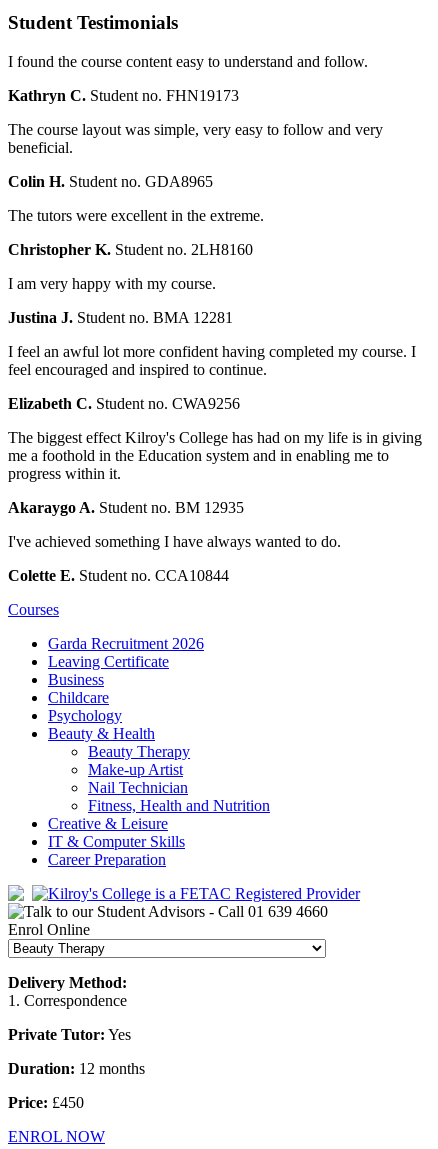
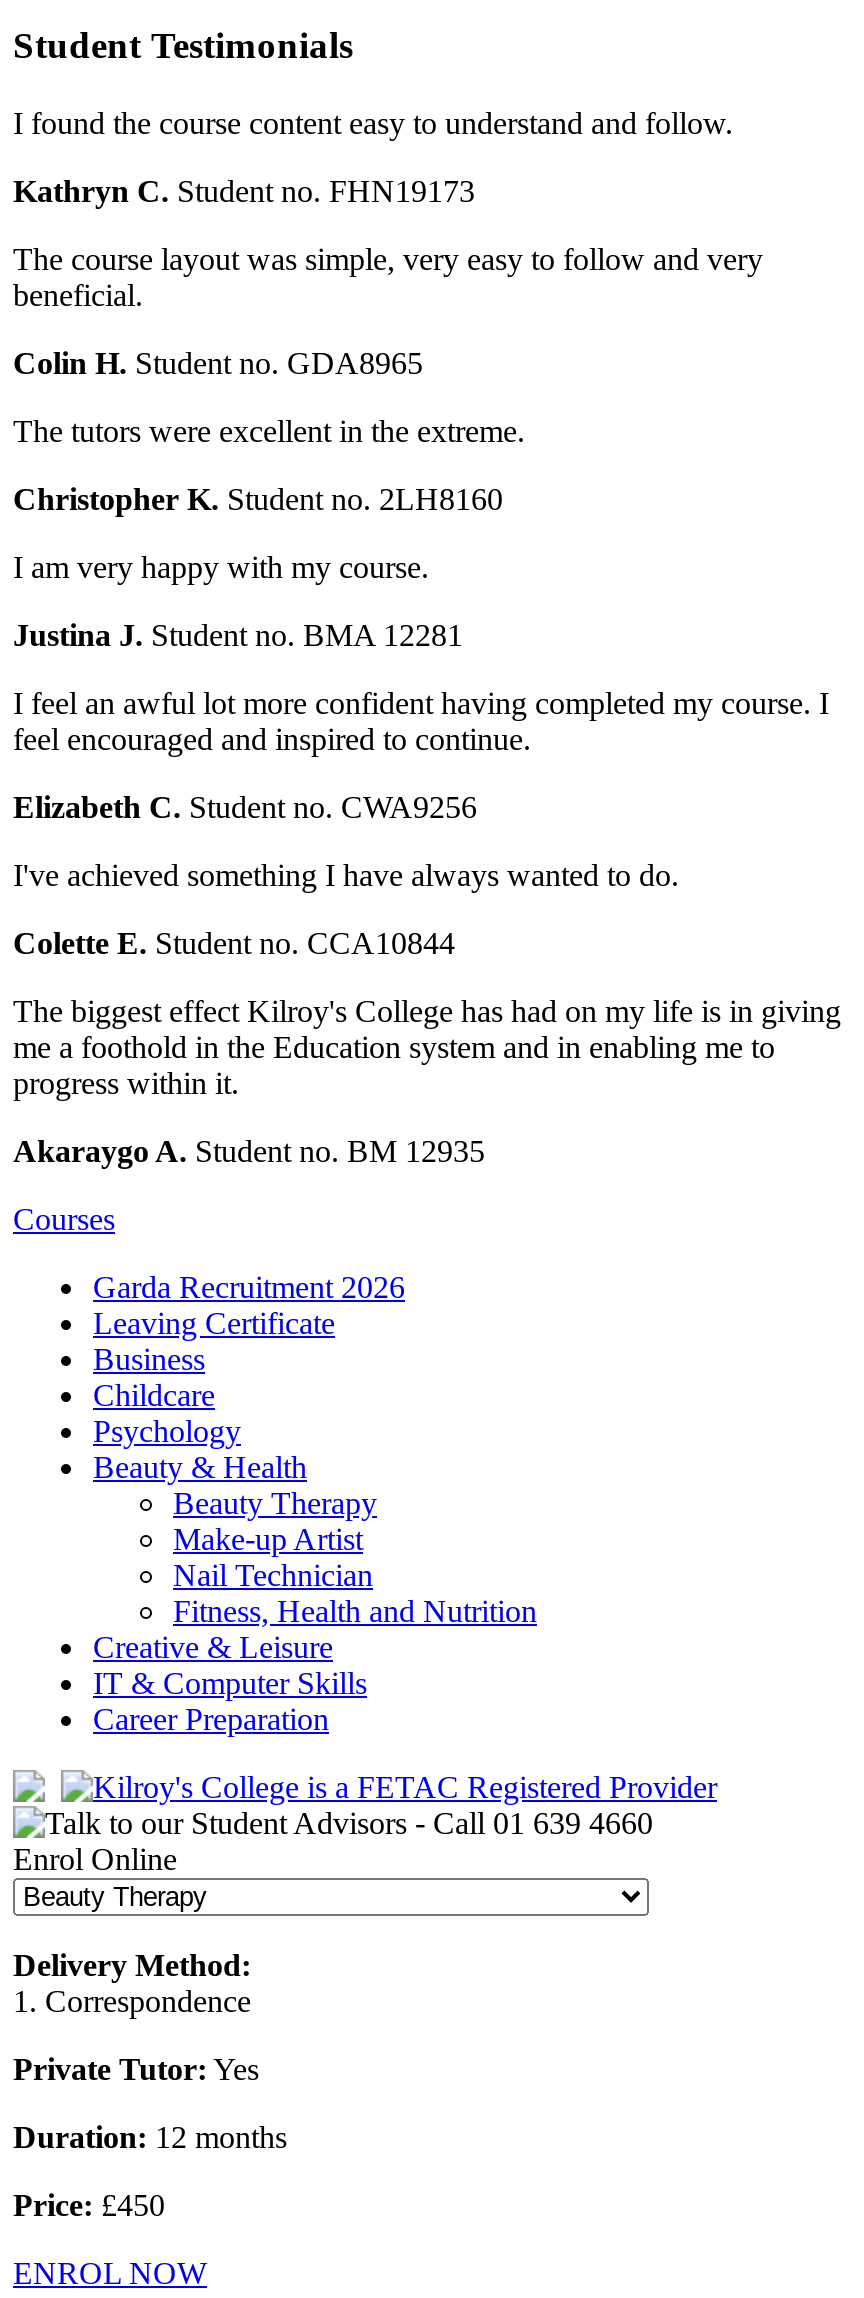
moved [8,429,422,516] -> [13,993,841,1167]: The biggest effect Kilroy's College has had on my life is in giving | me a foothold in the Education system and in enabling me to | progress within it. | Akaraygo A. Student no. BM 12935
moved [8,533,341,584] -> [13,857,679,959]: I've achieved something I have always wanted to do. | Colette E. Student no. CCA10844

